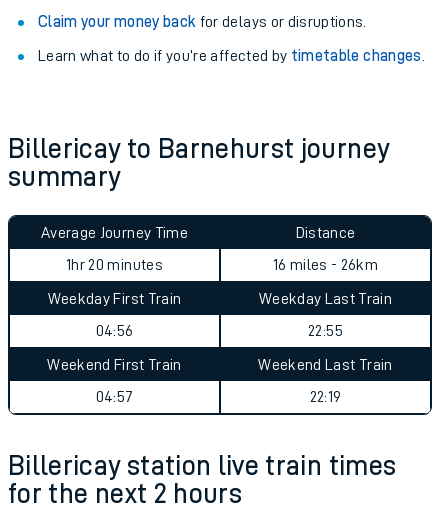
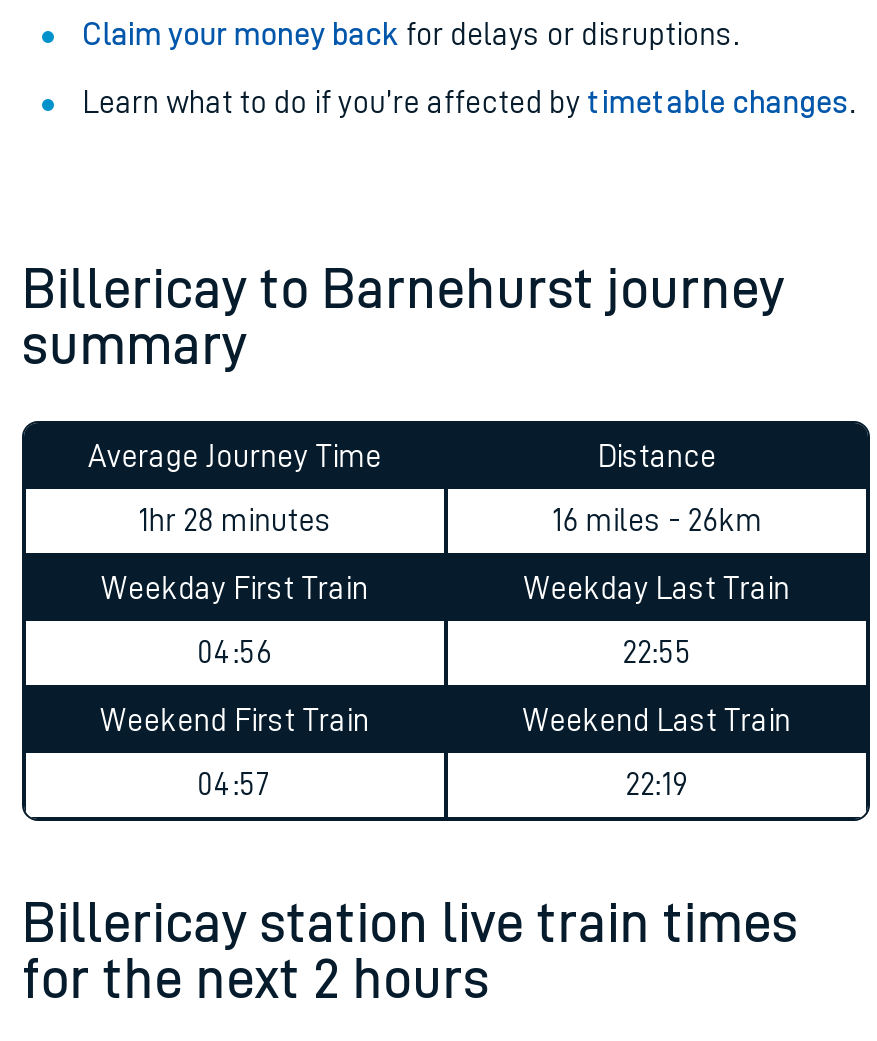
[66,257,163,273] 1hr 20 minutes -> [138,505,332,537] 1hr 28 minutes

